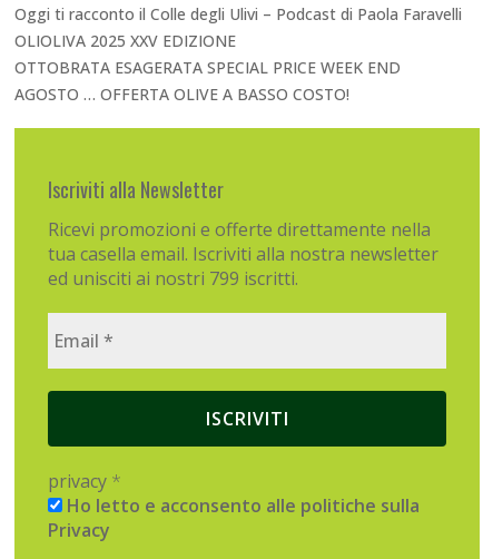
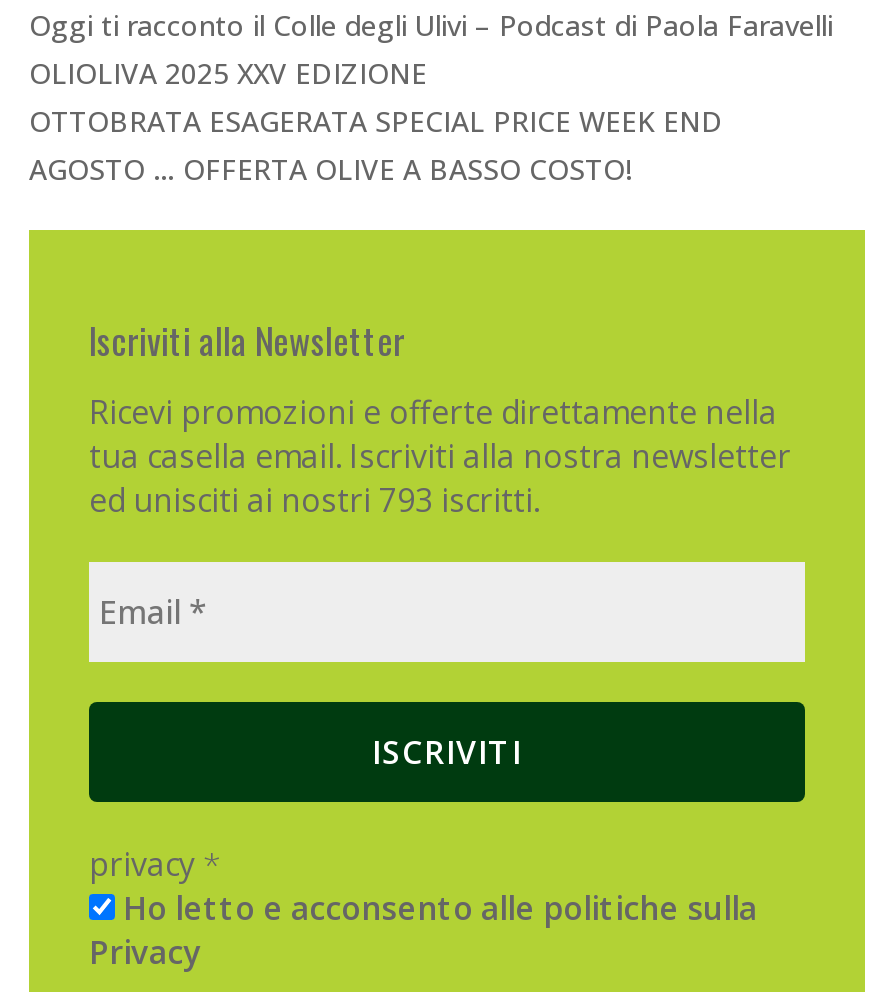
[48,266,298,291] ed unisciti ai nostri 799 iscritti. -> [89,478,539,522] ed unisciti ai nostri 793 iscritti.

